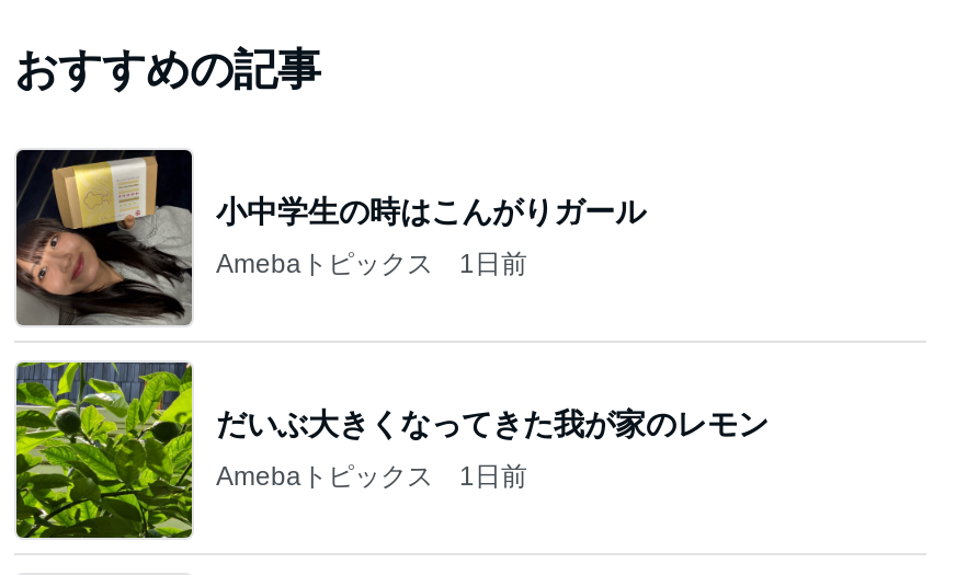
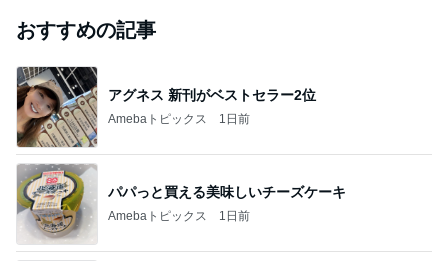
[14,150,646,325] [image] | 小中学生の時はこんがりガール -> [16,66,316,148] [image] | アグネス 新刊がベストセラー2位
[14,360,769,540] [image] | だいぶ大きくなってきた我が家のレモン -> [16,163,346,244] [image] | パパっと買える美味しいチーズケーキ

